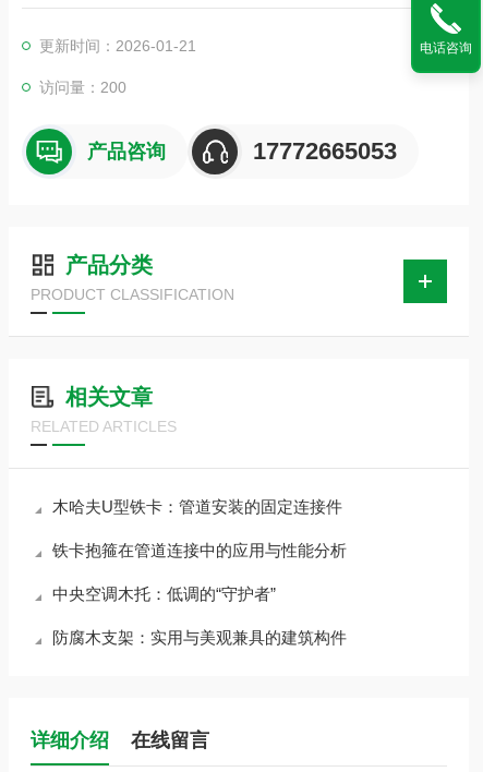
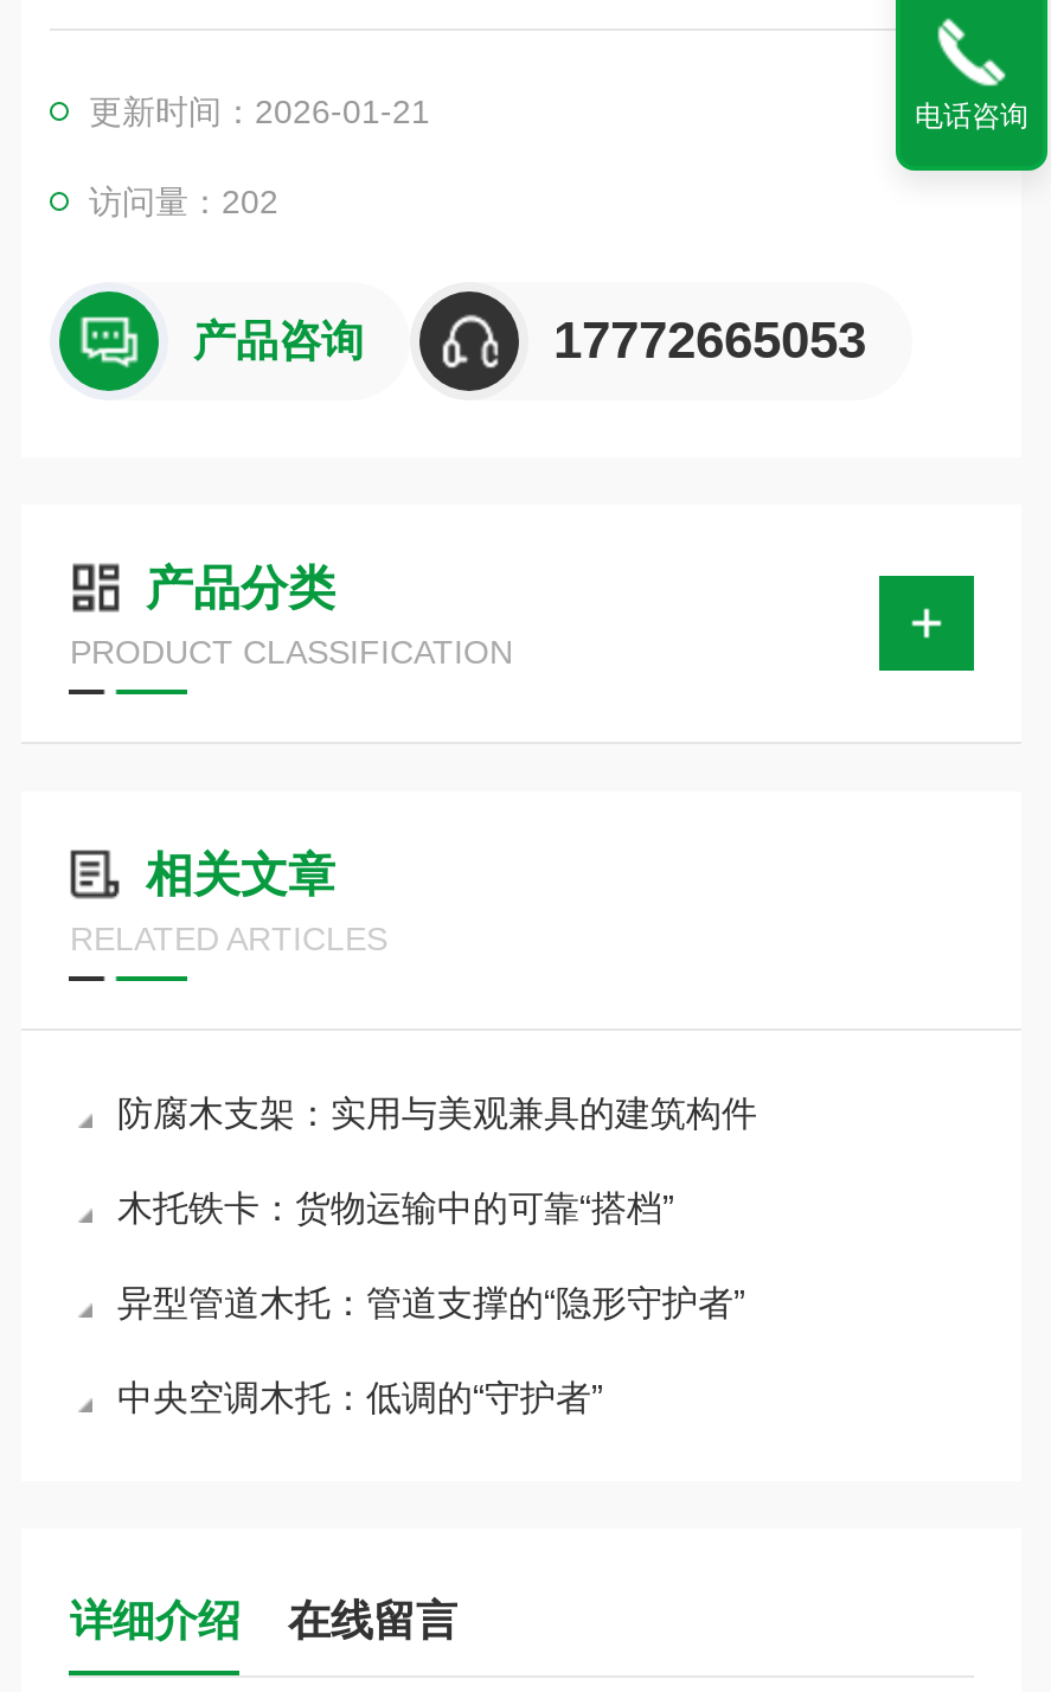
[40,79,127,96] 访问量：200 -> [89,182,278,220] 访问量：202
[53,497,347,559] 木哈夫U型铁卡：管道安装的固定连接件 | 铁卡抱箍在管道连接中的应用与性能分析 -> [117,1187,745,1322] 木托铁卡：货物运输中的可靠“搭档” | 异型管道木托：管道支撑的“隐形守护者”
moved [53,584,276,603] -> [117,1377,603,1417]: 中央空调木托：低调的“守护者”
moved [53,628,347,647] -> [117,1092,757,1133]: 防腐木支架：实用与美观兼具的建筑构件

